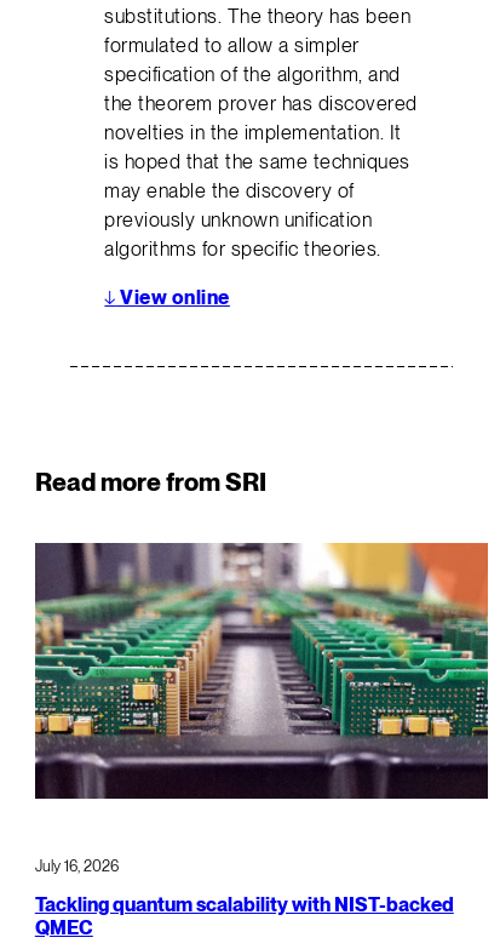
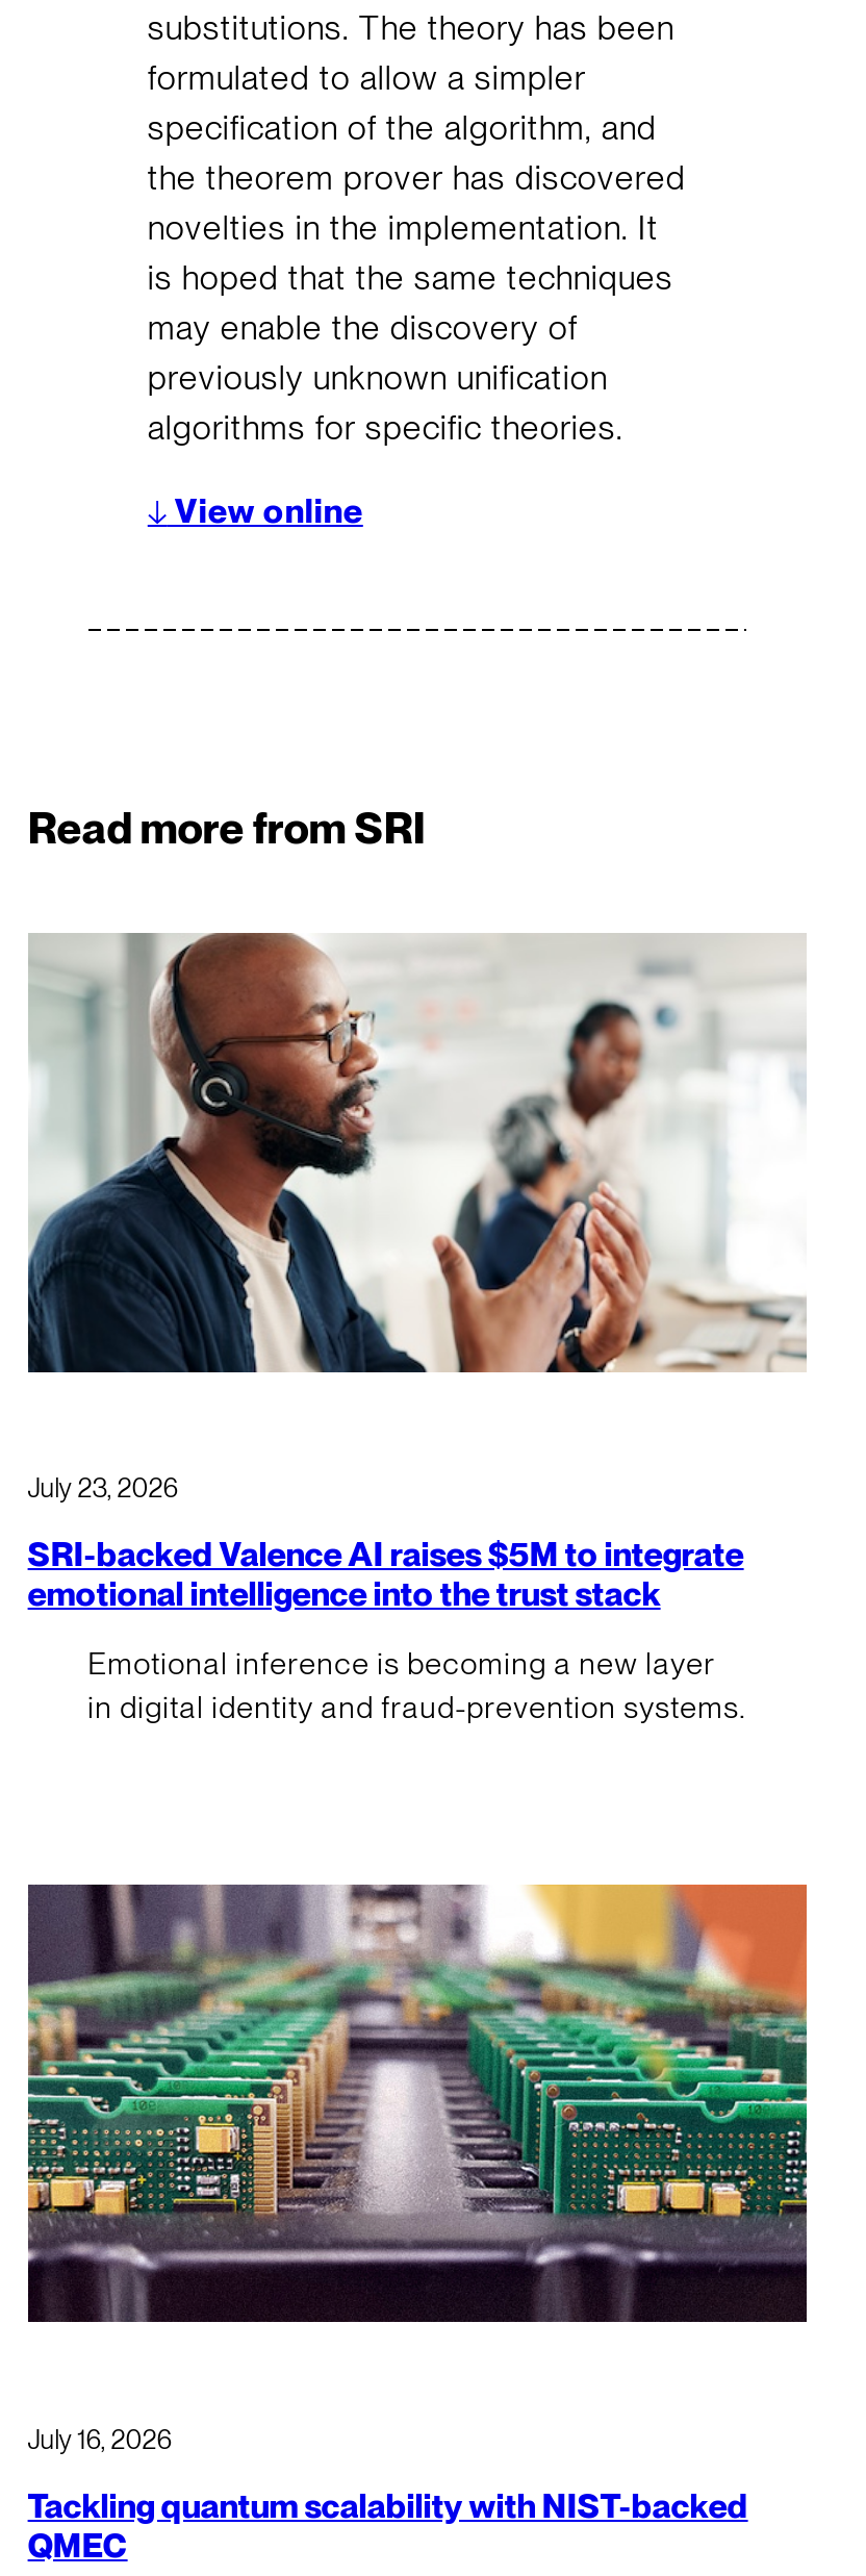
none -> [28,1472,747,1726] July 23, 2026 | SRI-backed Valence AI raises $5M to integrate | emotional intelligence into the trust stack | Emotional inference is becoming a new layer | in digital identity and fraud-prevention systems.
none -> [28,933,807,1374] [image]

